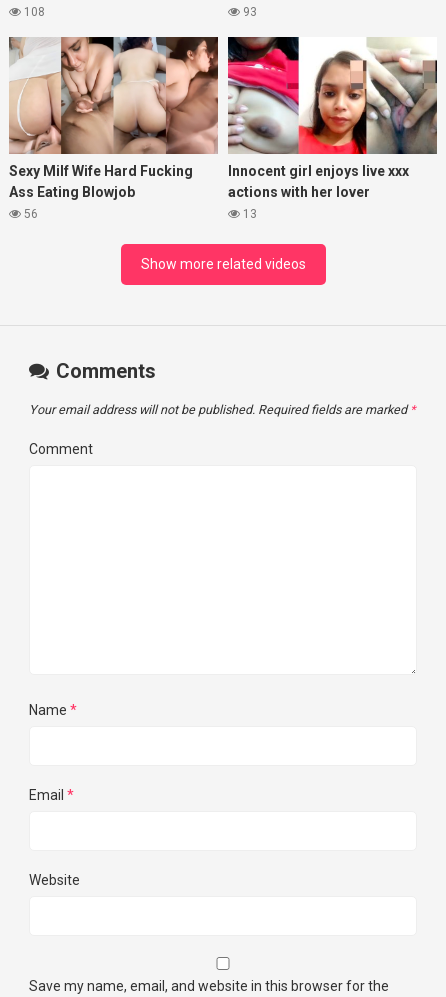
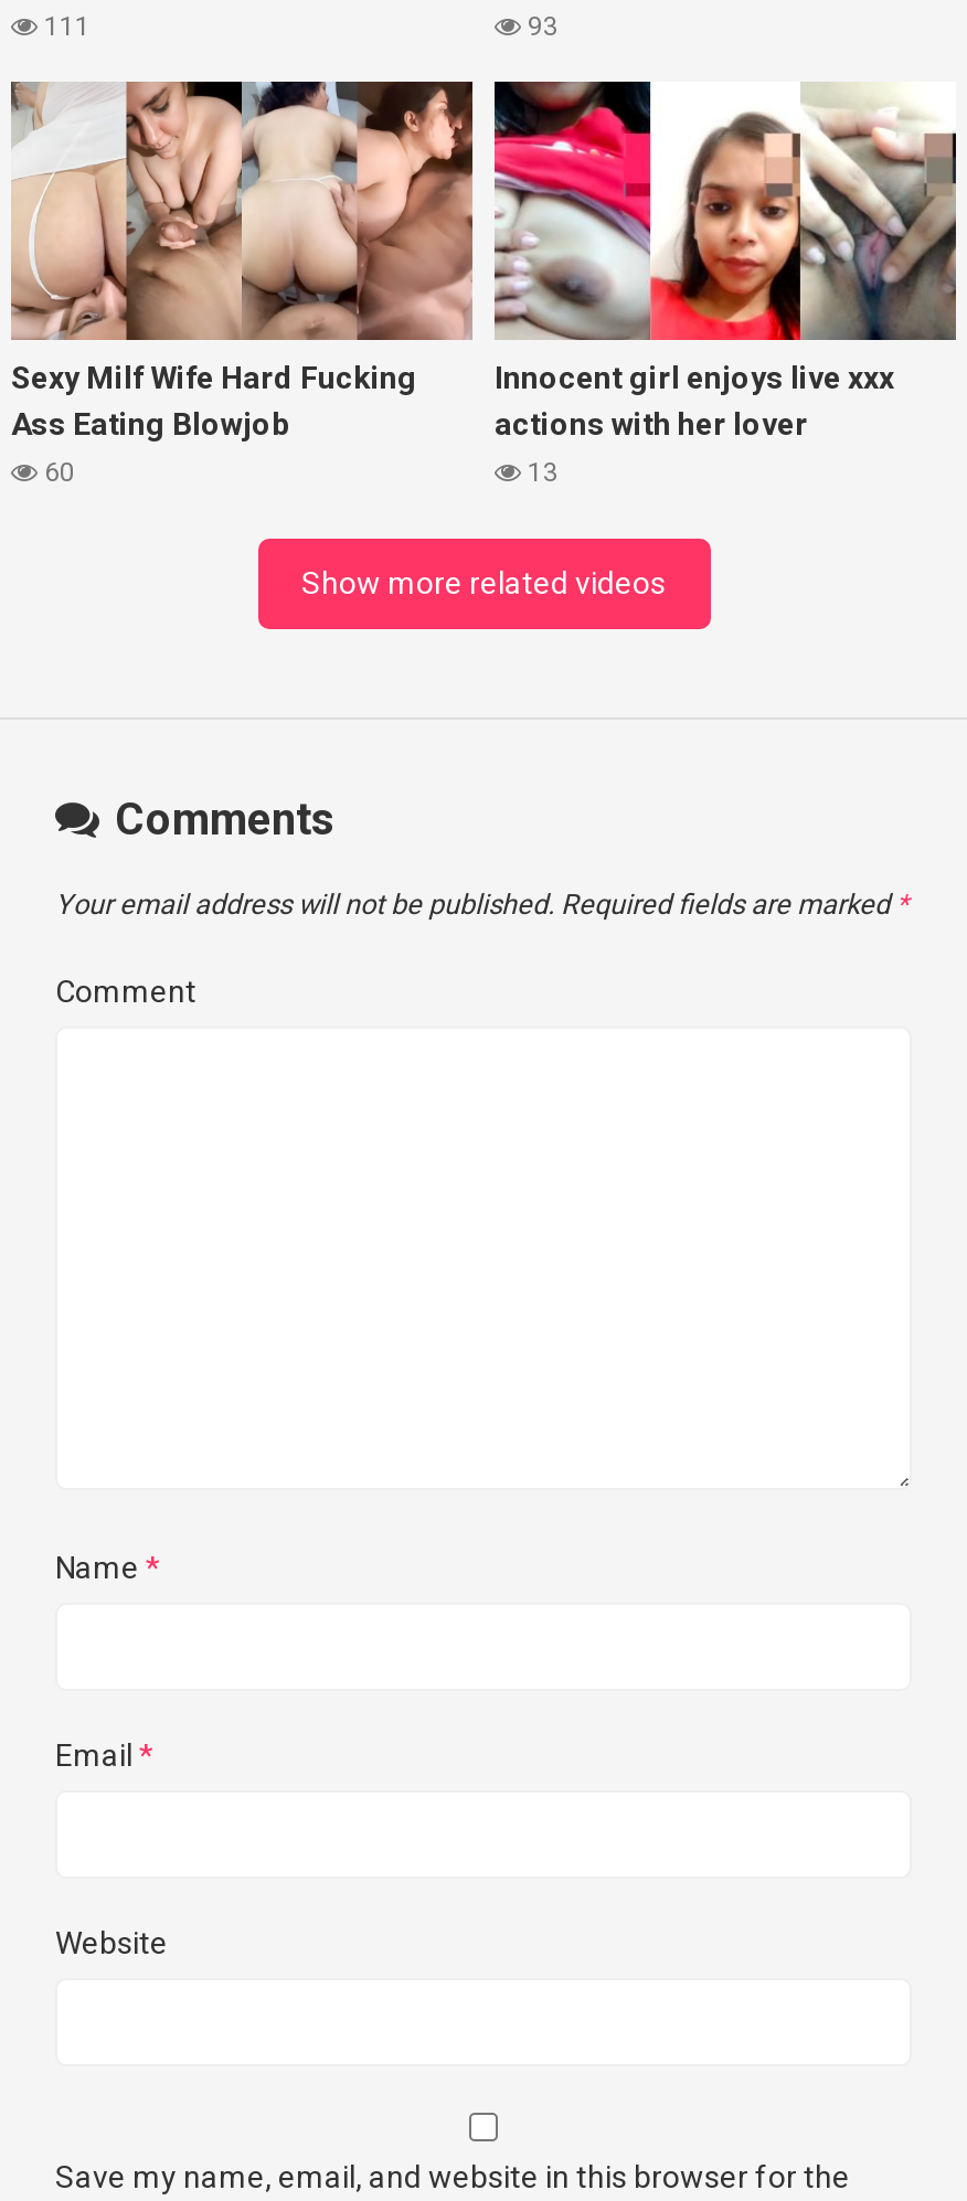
[21,5,45,19] 108 -> [38,11,91,42] 111
[21,207,38,221] 56 -> [38,457,75,488] 60

